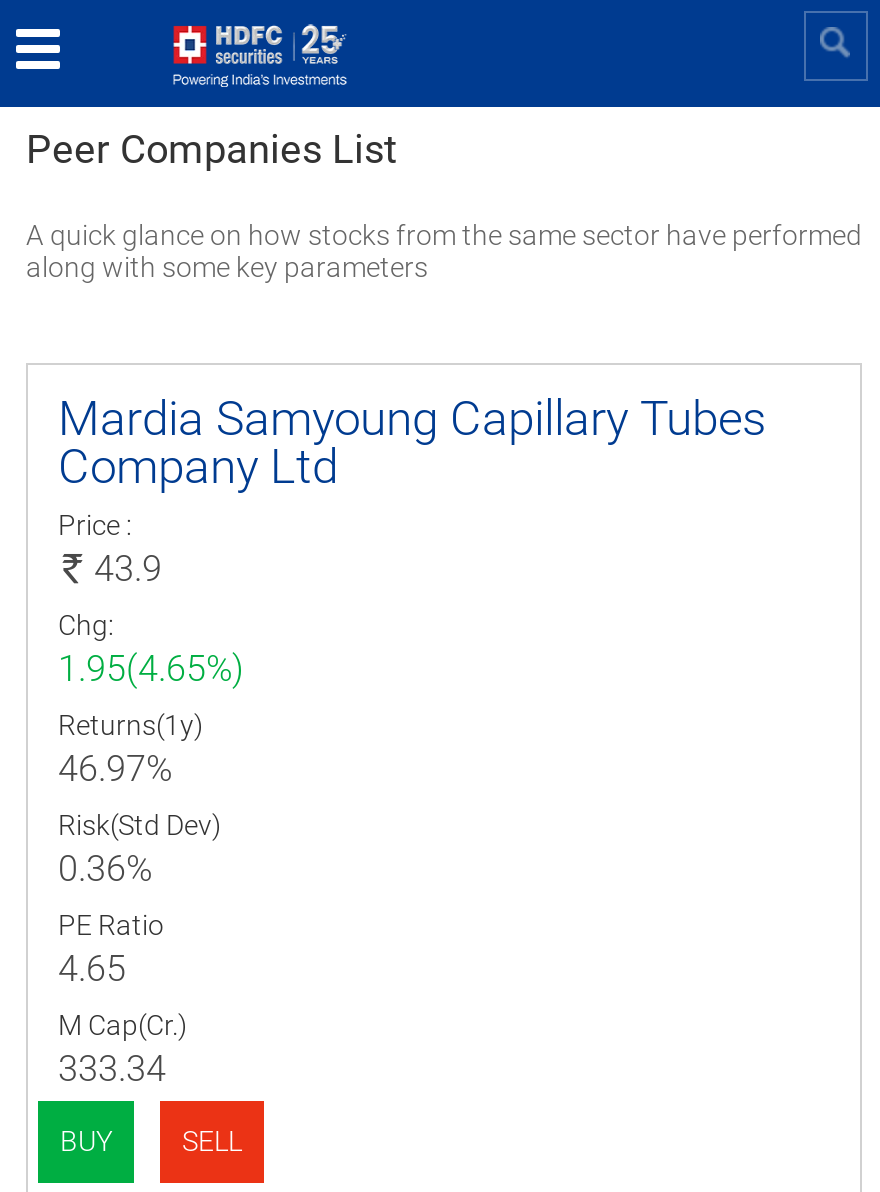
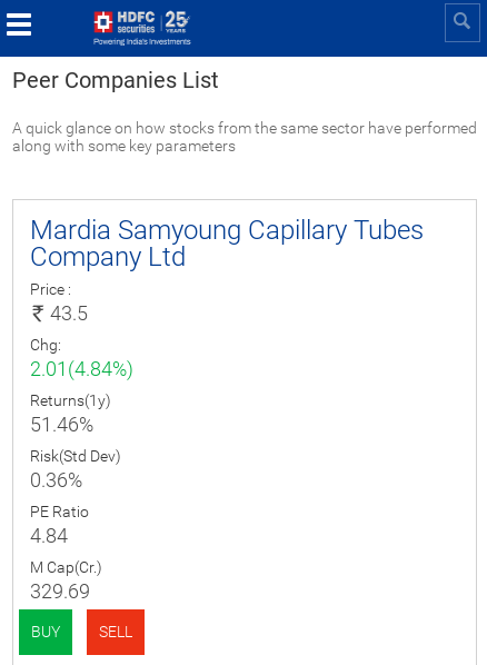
[86,547,162,589] 43.9 -> [46,301,88,325] 43.5
[58,647,244,689] 1.95(4.65%) -> [30,357,133,380] 2.01(4.84%)
[58,747,172,789] 46.97% -> [30,413,93,436] 51.46%
[58,947,126,989] 4.65 -> [30,524,68,547] 4.84
[58,1047,166,1089] 333.34 -> [30,579,90,603] 329.69

